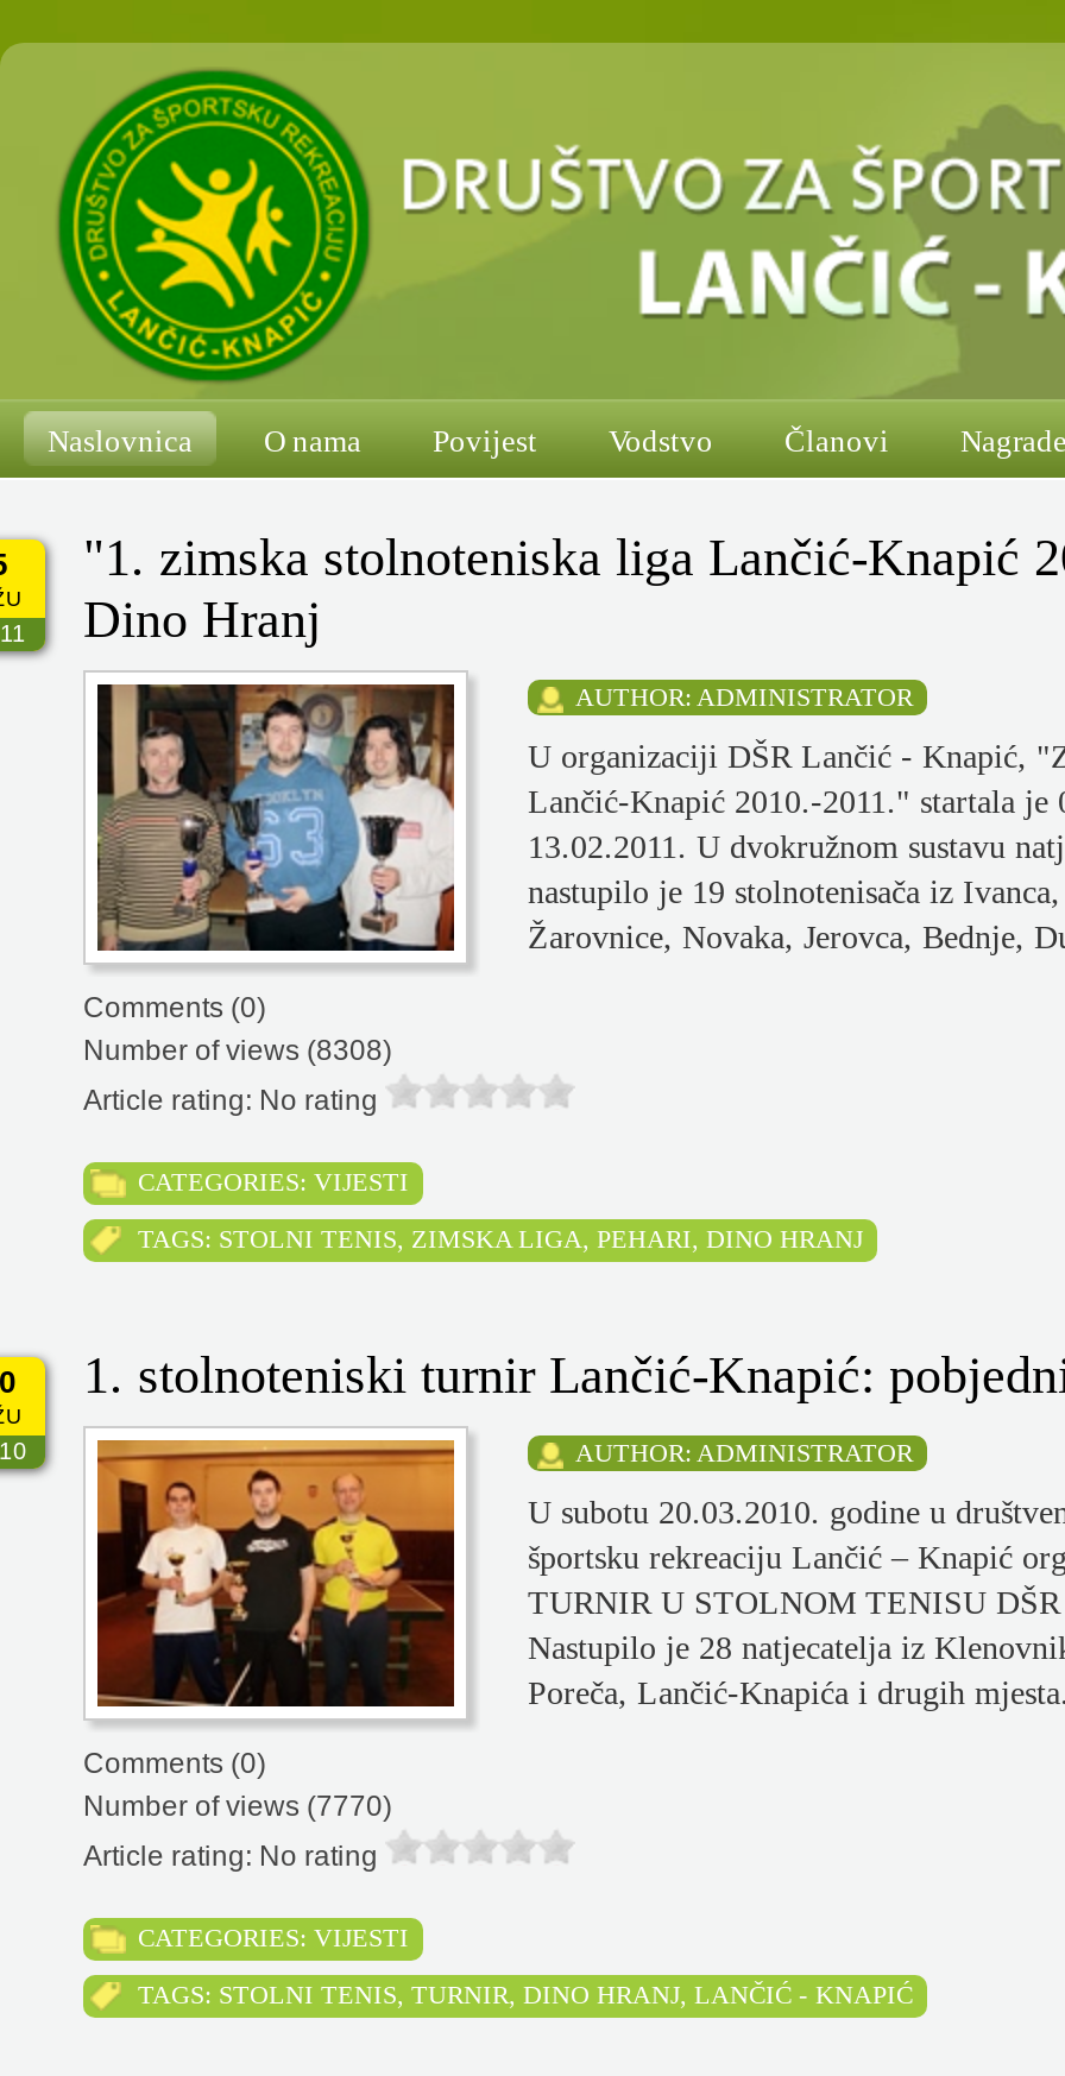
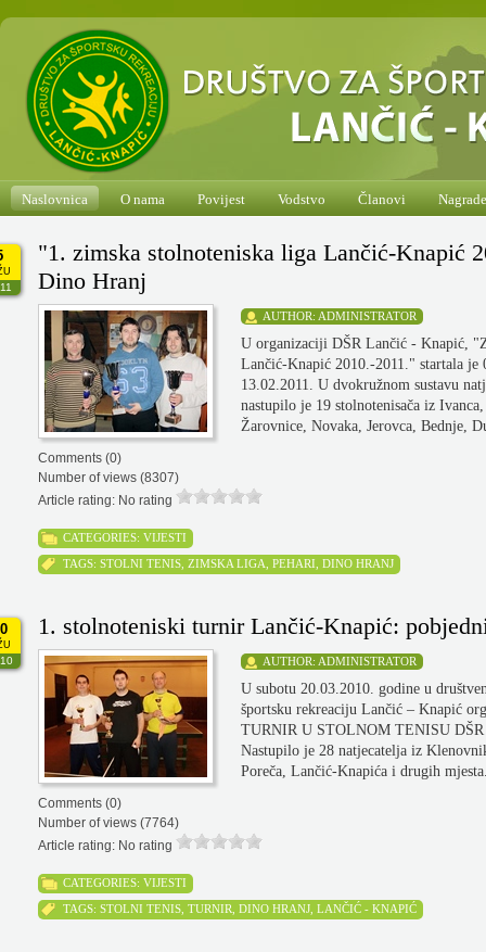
[83,1034,392,1067] Number of views (8308) -> [38,470,179,485] Number of views (8307)
[83,1790,392,1823] Number of views (7770) -> [38,815,179,830] Number of views (7764)

